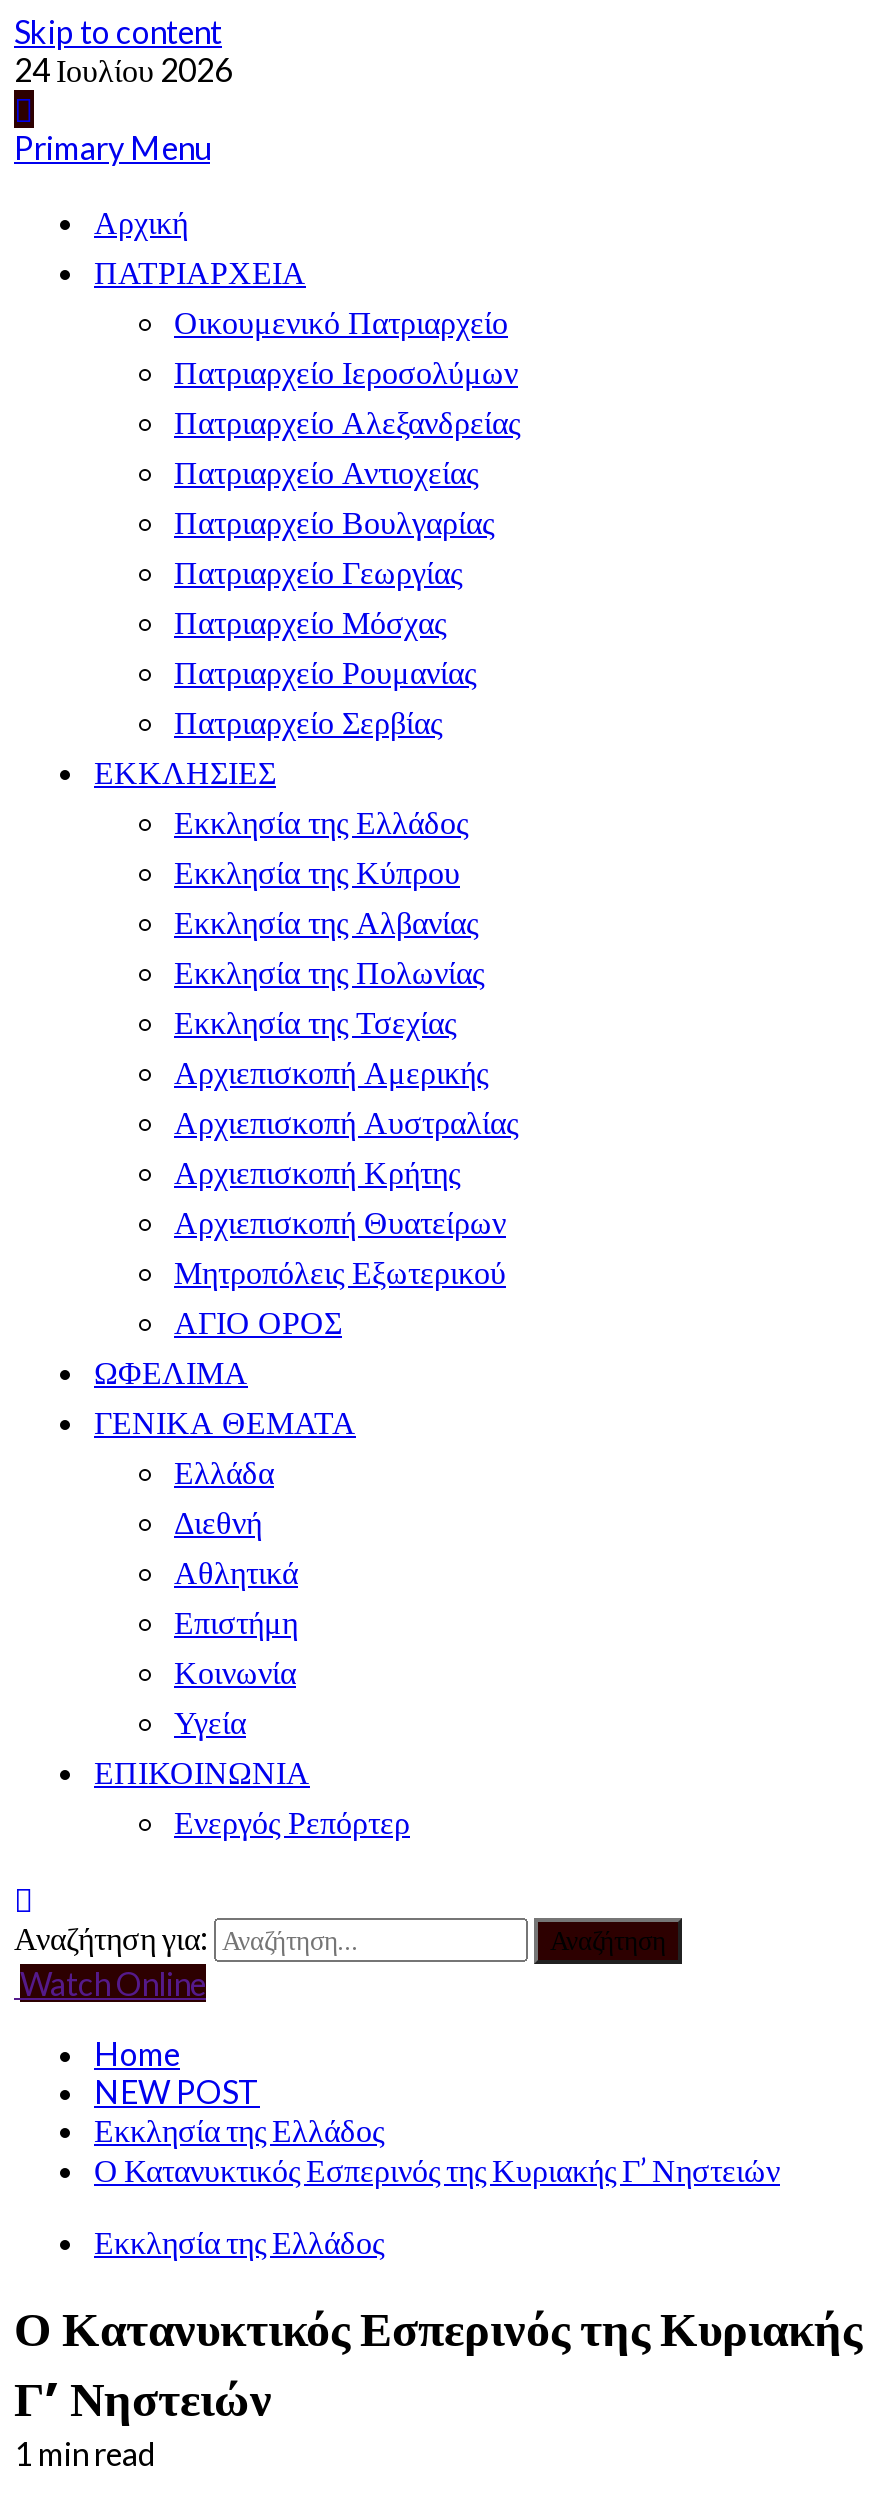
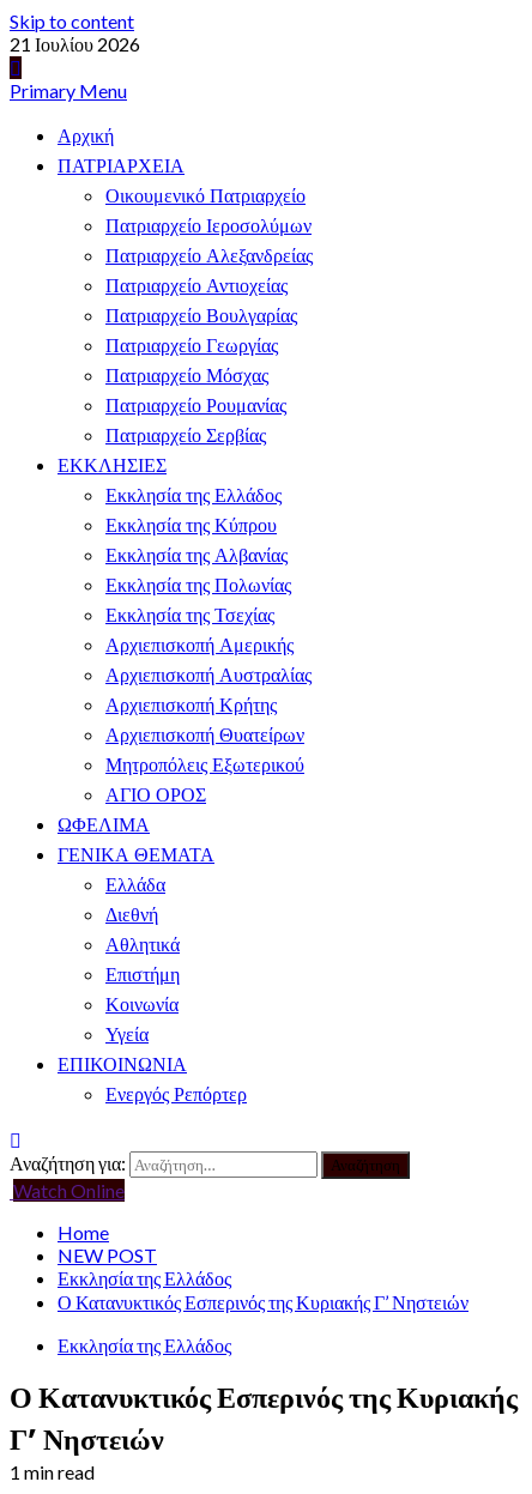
[14,50,232,88] 24 Ιουλίου 2026 -> [10,32,140,55] 21 Ιουλίου 2026

